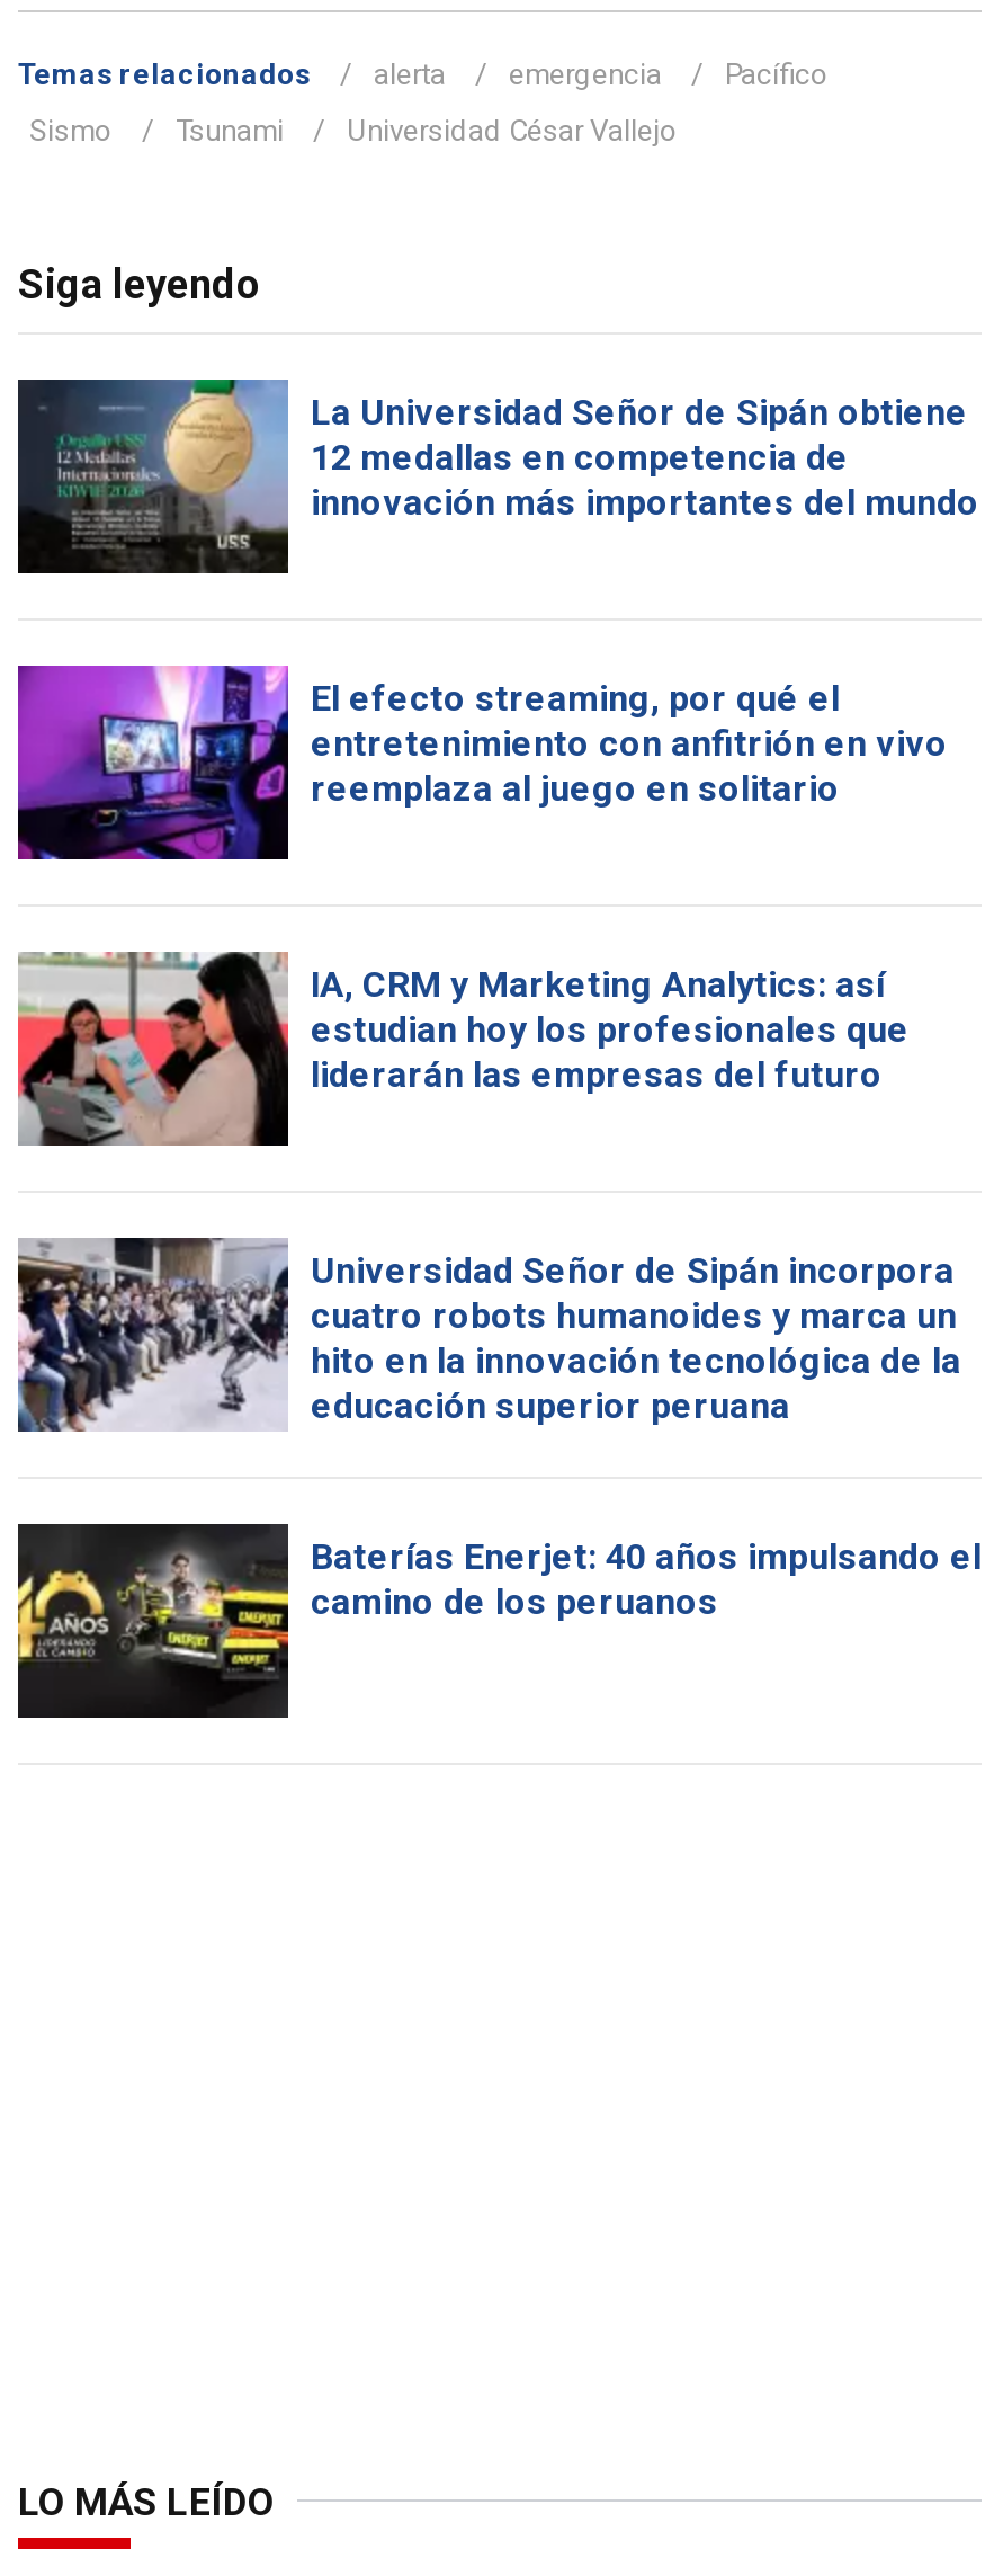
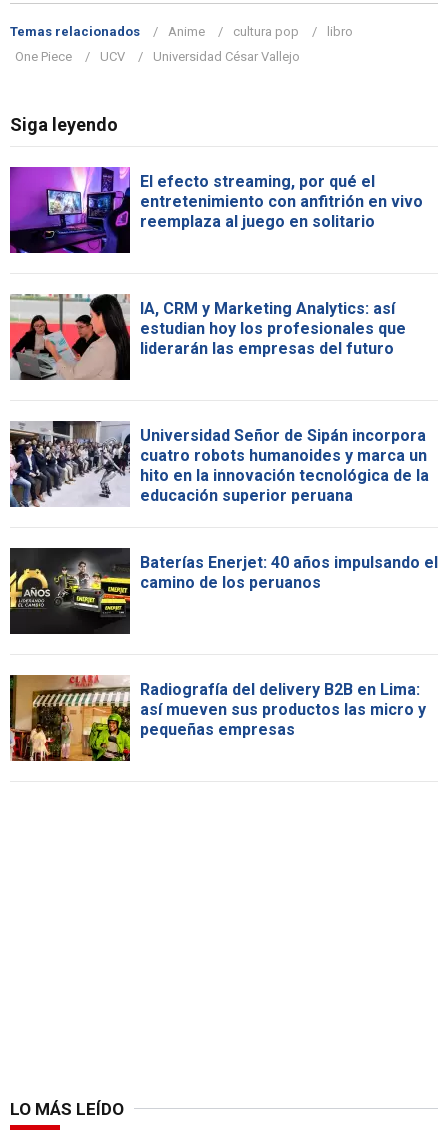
[374,59,829,93] alerta | emergencia | Pacífico -> [168,24,353,39] Anime | cultura pop | libro
[29,115,284,149] Sismo | Tsunami -> [15,49,125,64] One Piece | UCV
[16,392,979,576] [image] | La Universidad Señor de Sipán obtiene | 12 medallas en competencia de | innovación más importantes del mundo -> none
moved [18,661,982,1624] -> [10,164,438,592]: [image] | El efecto streaming, por qué el | entretenimiento con anfitrión en vivo | ... | Baterías Enerjet: 40 años impulsando el | camino de los peruanos
none -> [9,674,426,762] [image] | Radiografía del delivery B2B en Lima: | así mueven sus productos las micro y | pequeñas empresas

